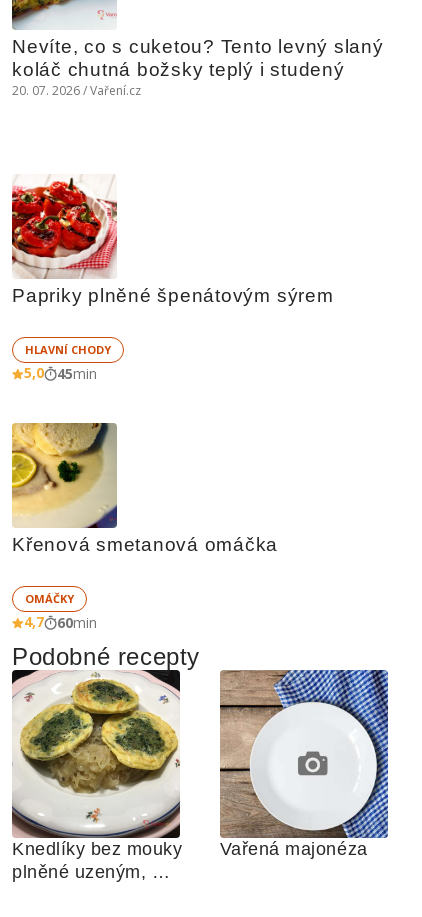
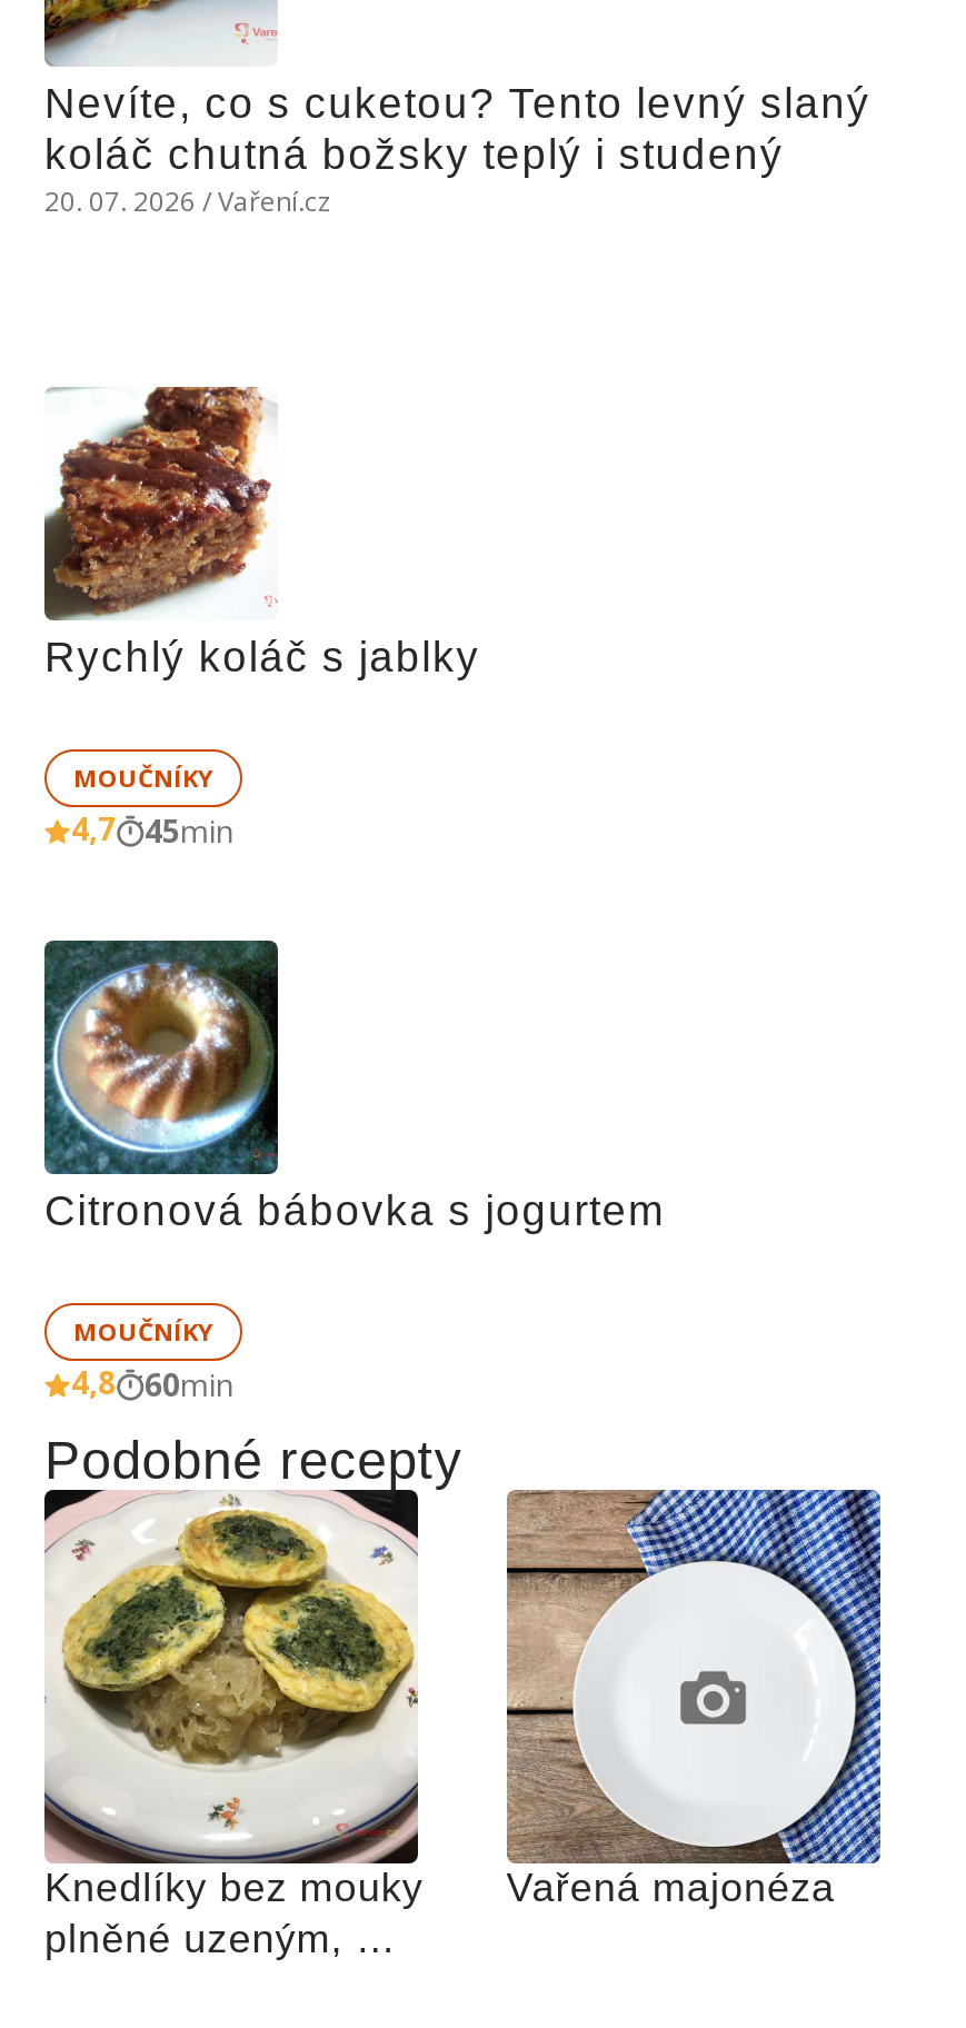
[11,174,333,306] [image] | Papriky plněné špenátovým sýrem -> [42,385,480,680] [image] | Rychlý koláč s jablky
[24,342,111,382] HLAVNÍ CHODY | 5,0 -> [71,760,213,849] MOUČNÍKY | 4,7
[11,422,278,555] [image] | Křenová smetanová omáčka -> [42,938,665,1234] [image] | Citronová bábovka s jogurtem
[24,591,74,631] OMÁČKY | 4,7 -> [71,1314,213,1403] MOUČNÍKY | 4,8

